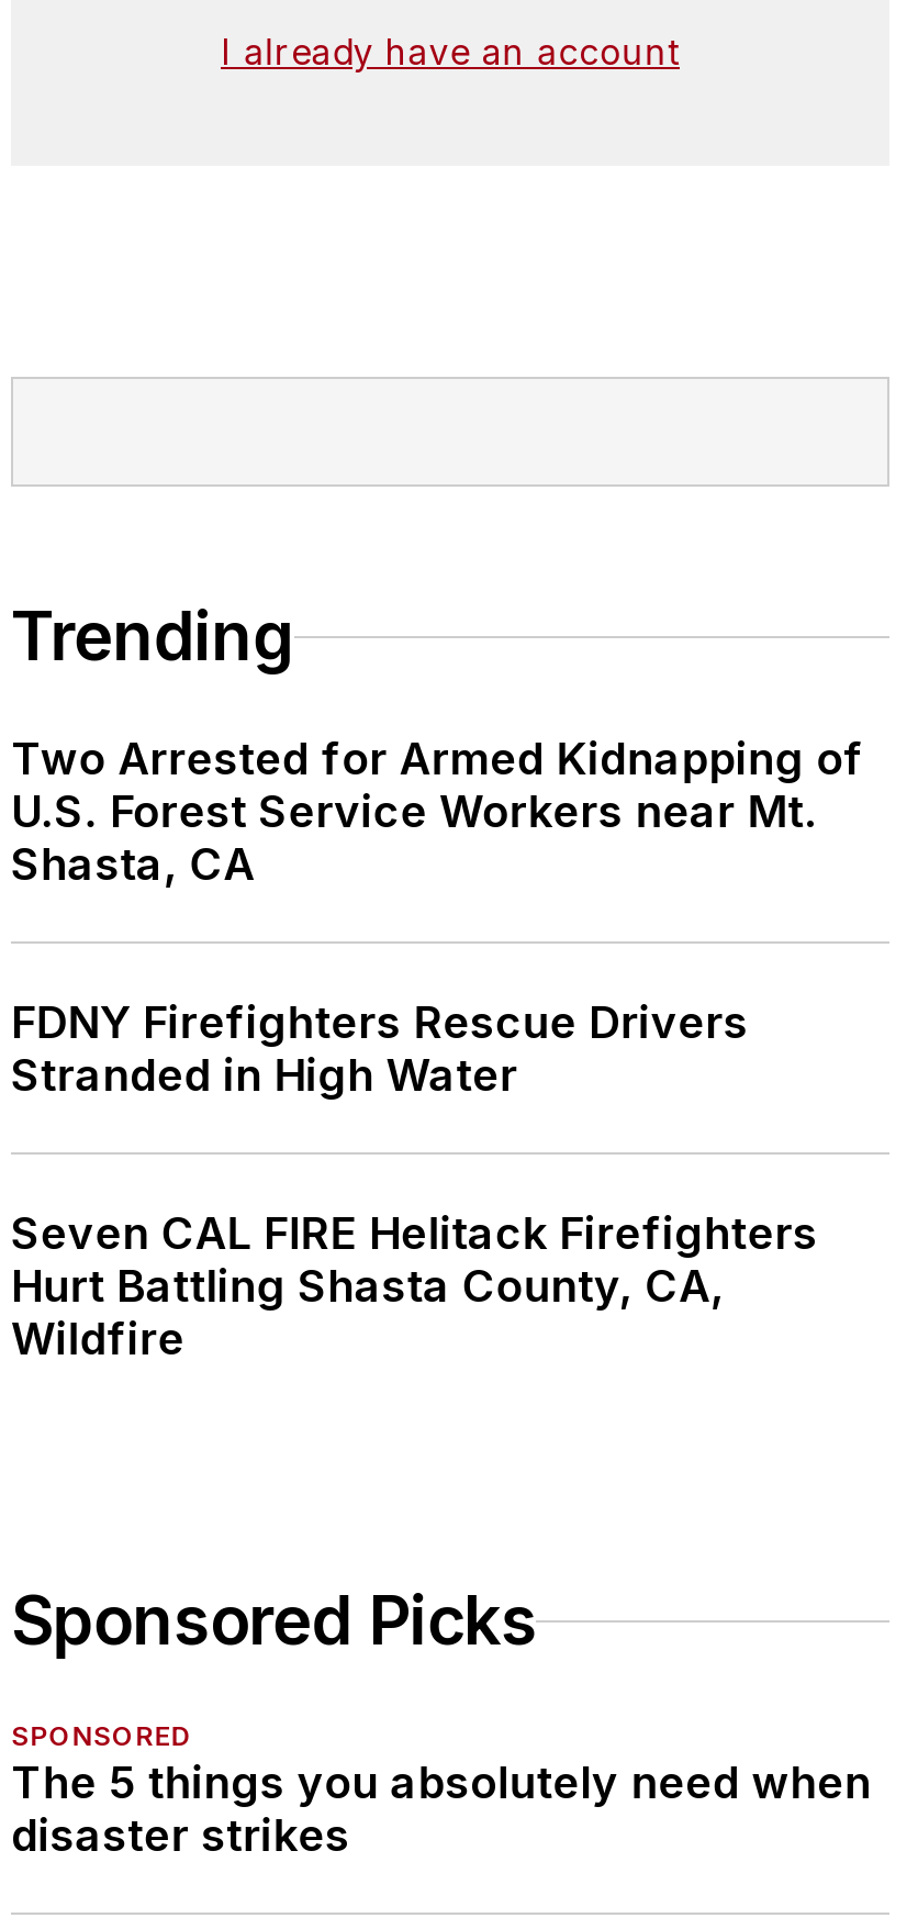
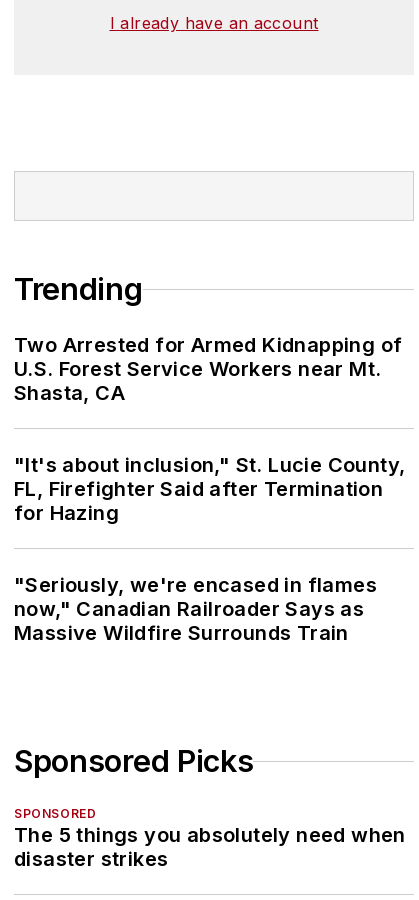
[11,997,748,1103] FDNY Firefighters Rescue Drivers | Stranded in High Water -> [14,453,405,525] "It's about inclusion," St. Lucie County, | FL, Firefighter Said after Termination | for Hazing
[11,1208,818,1366] Seven CAL FIRE Helitack Firefighters | Hurt Battling Shasta County, CA, | Wildfire -> [14,573,377,645] "Seriously, we're encased in flames | now," Canadian Railroader Says as | Massive Wildfire Surrounds Train

